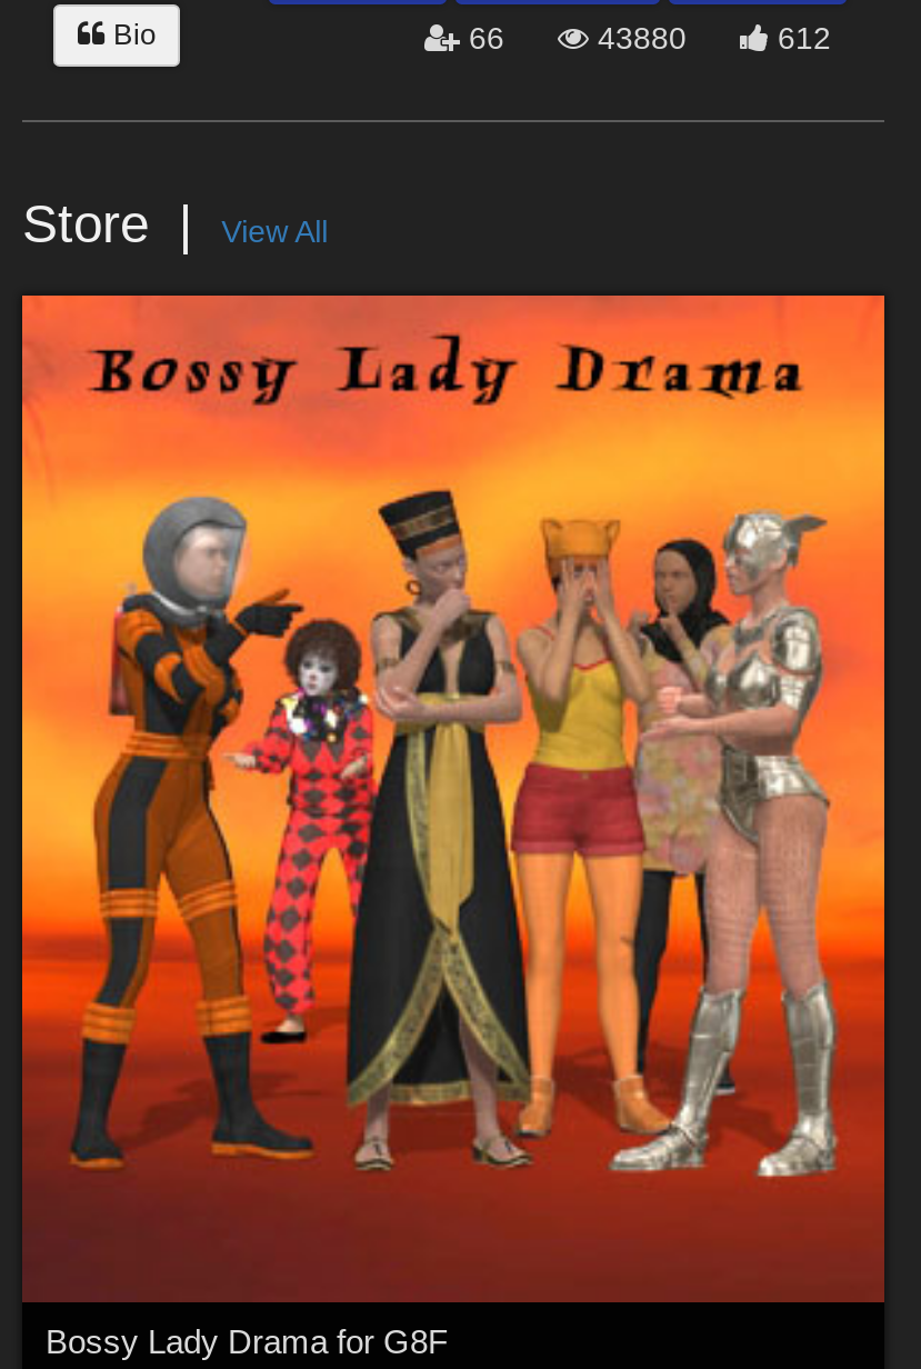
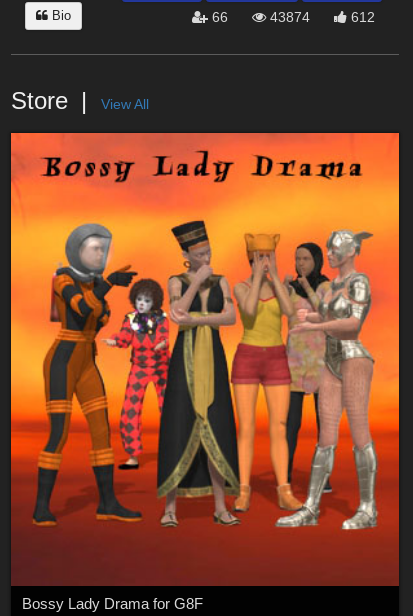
[589,20,687,56] 43880 -> [266,9,310,25] 43874

